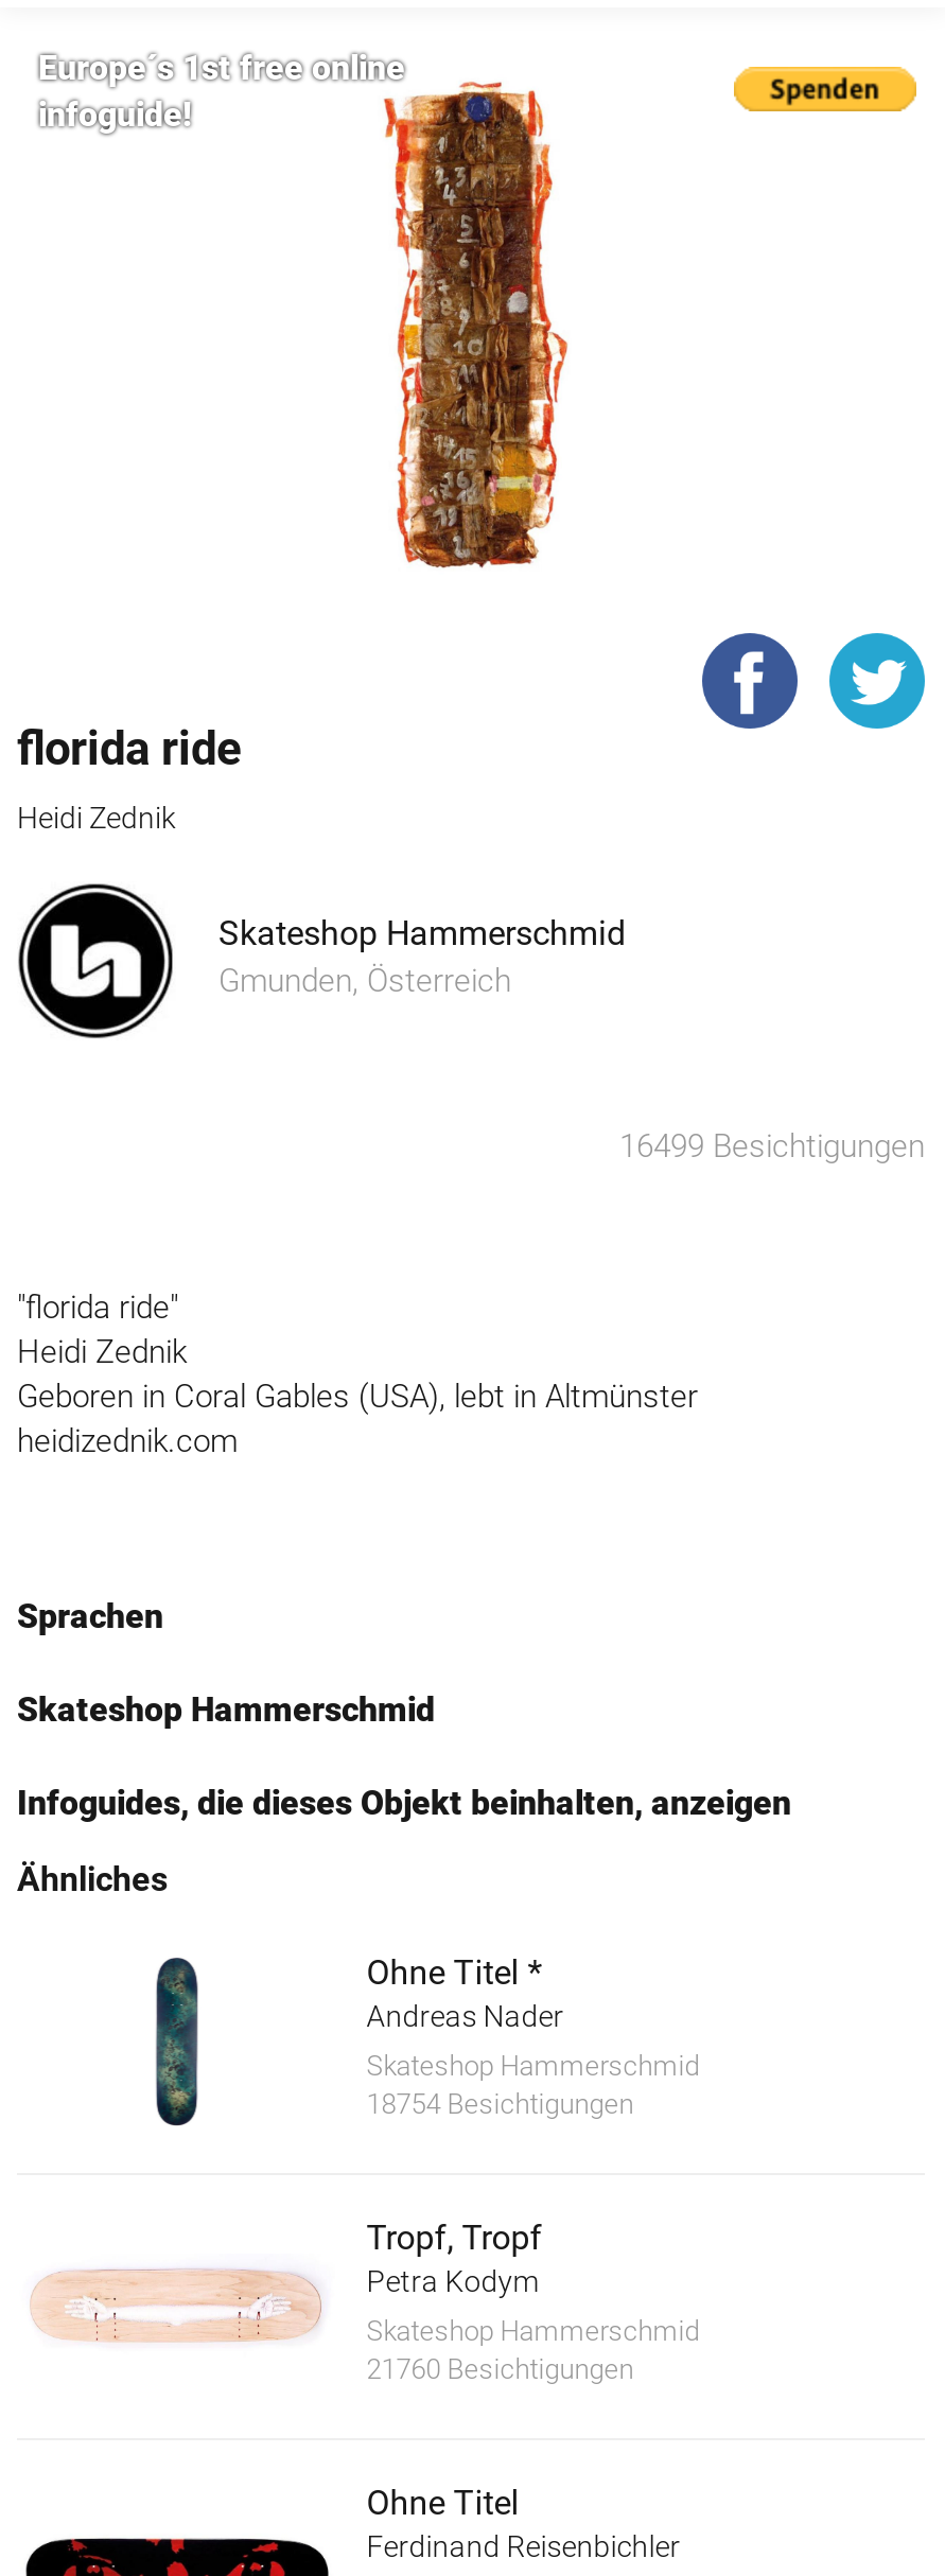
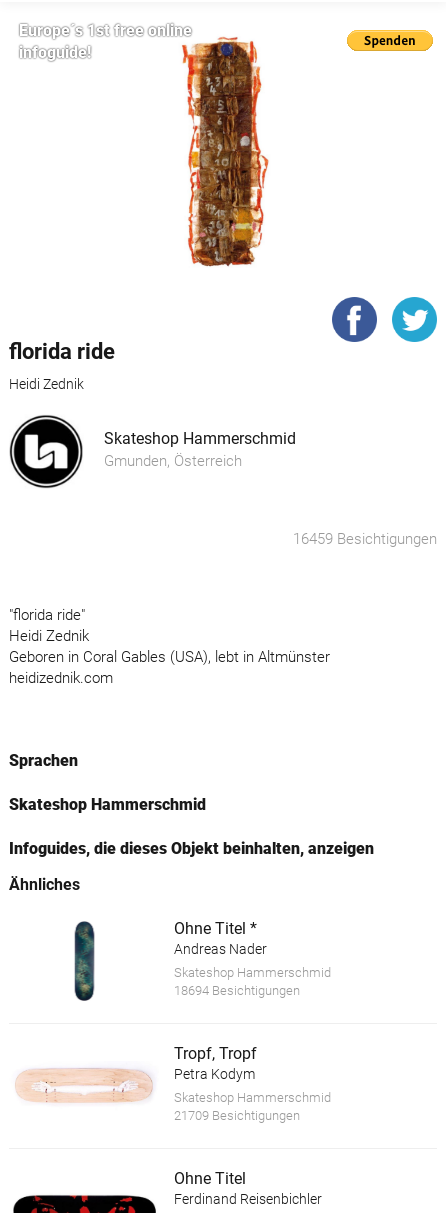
[619,1127,925,1165] 16499 Besichtigungen -> [293,530,437,548] 16459 Besichtigungen
[367,2088,634,2120] 18754 Besichtigungen -> [174,983,300,998] 18694 Besichtigungen
[367,2353,634,2385] 21760 Besichtigungen -> [174,1108,300,1123] 21709 Besichtigungen

